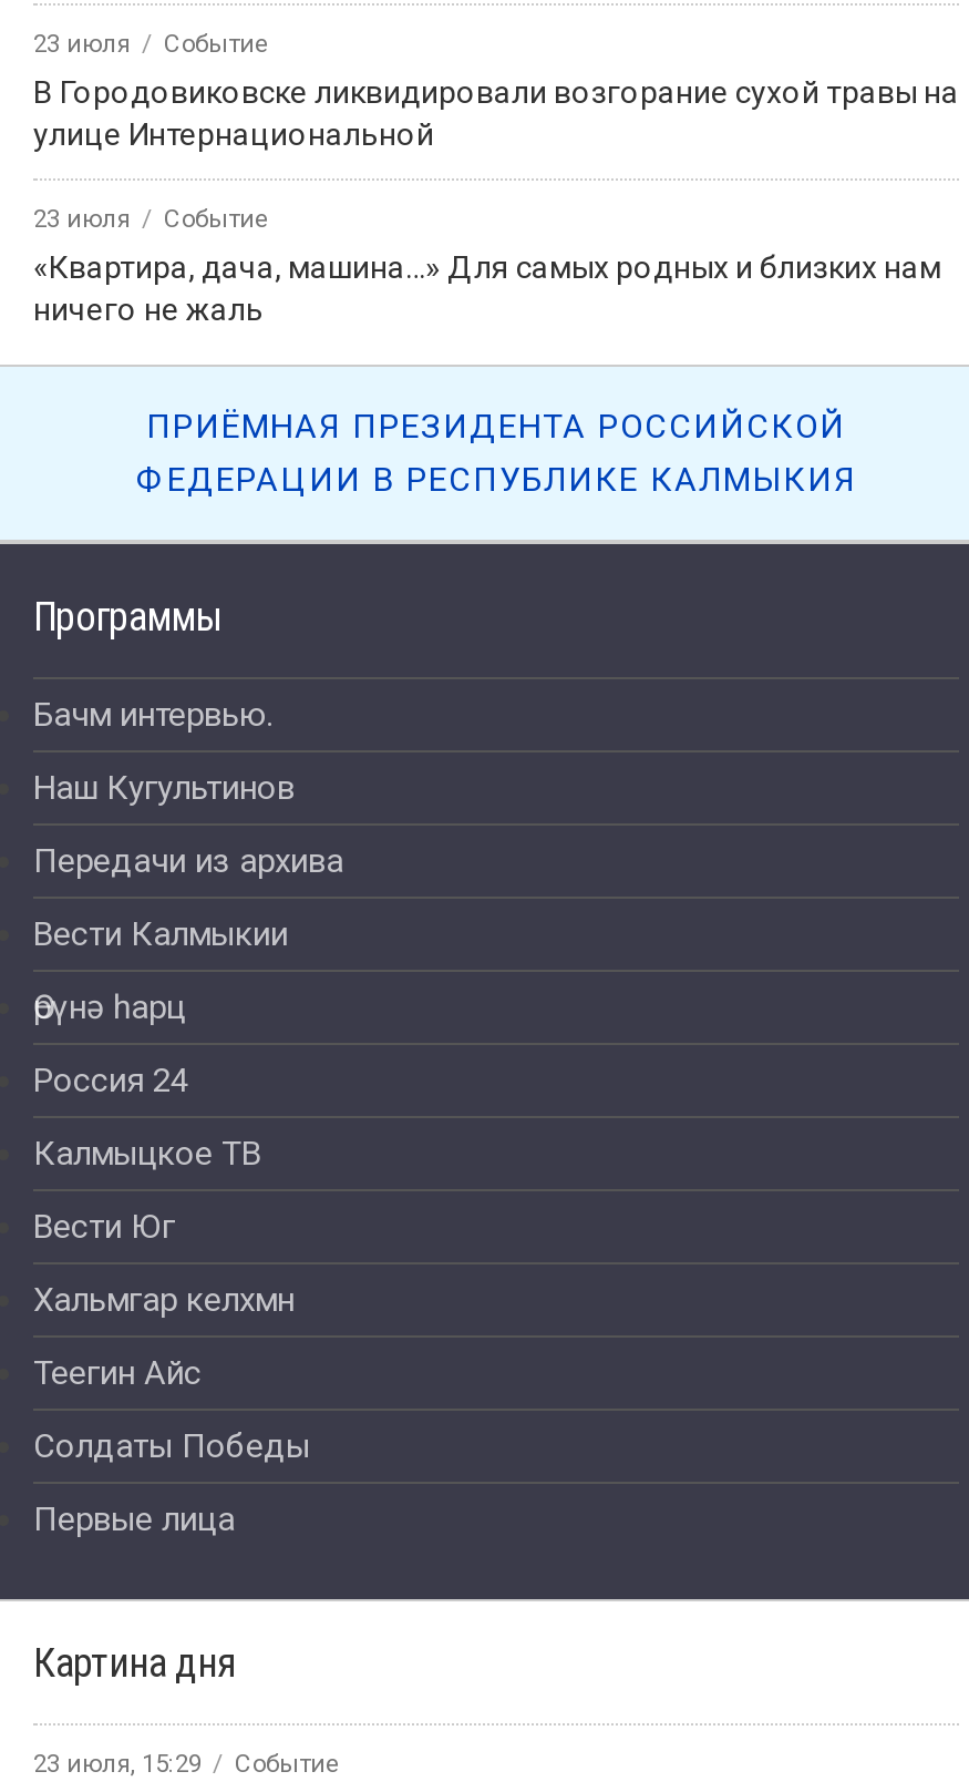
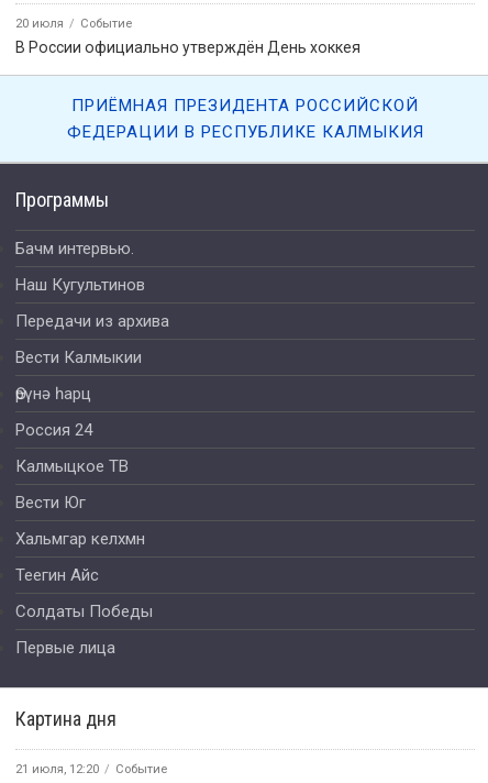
[33,31,268,60] 23 июля Событие -> [15,17,132,31] 20 июля Событие
[33,75,959,328] В Городовиковске ликвидировали возгорание сухой травы на | улице Интернациональной | 23 июля | Событие | «Квартира, дача, машина…» Для самых родных и близких нам | ничего не жаль -> [15,39,361,57] В России официально утверждён День хоккея
[33,1751,339,1780] 23 июля, 15:29 Событие -> [15,763,167,777] 21 июля, 12:20 Событие

